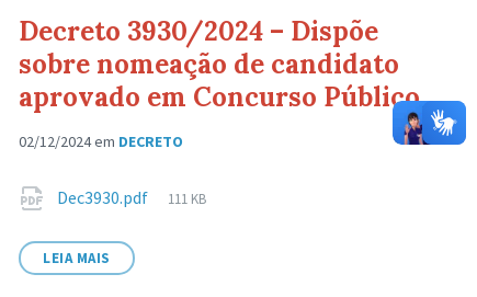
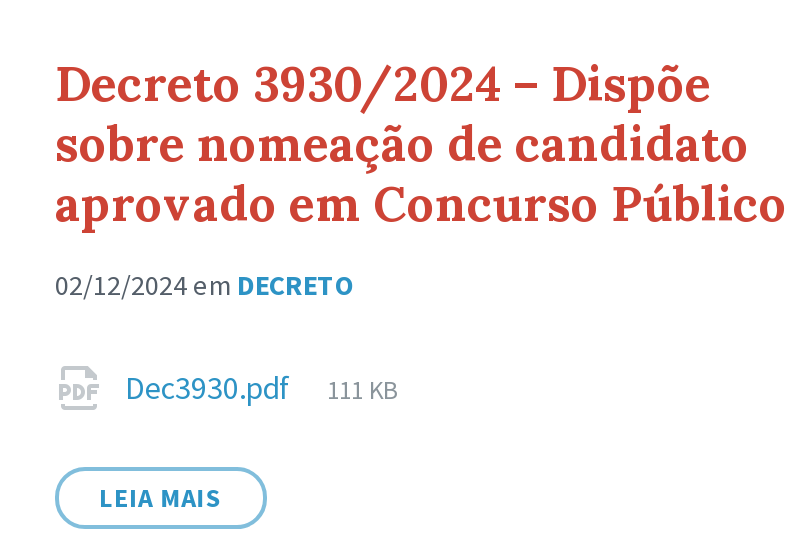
[391,100,467,146] [image] -> none

